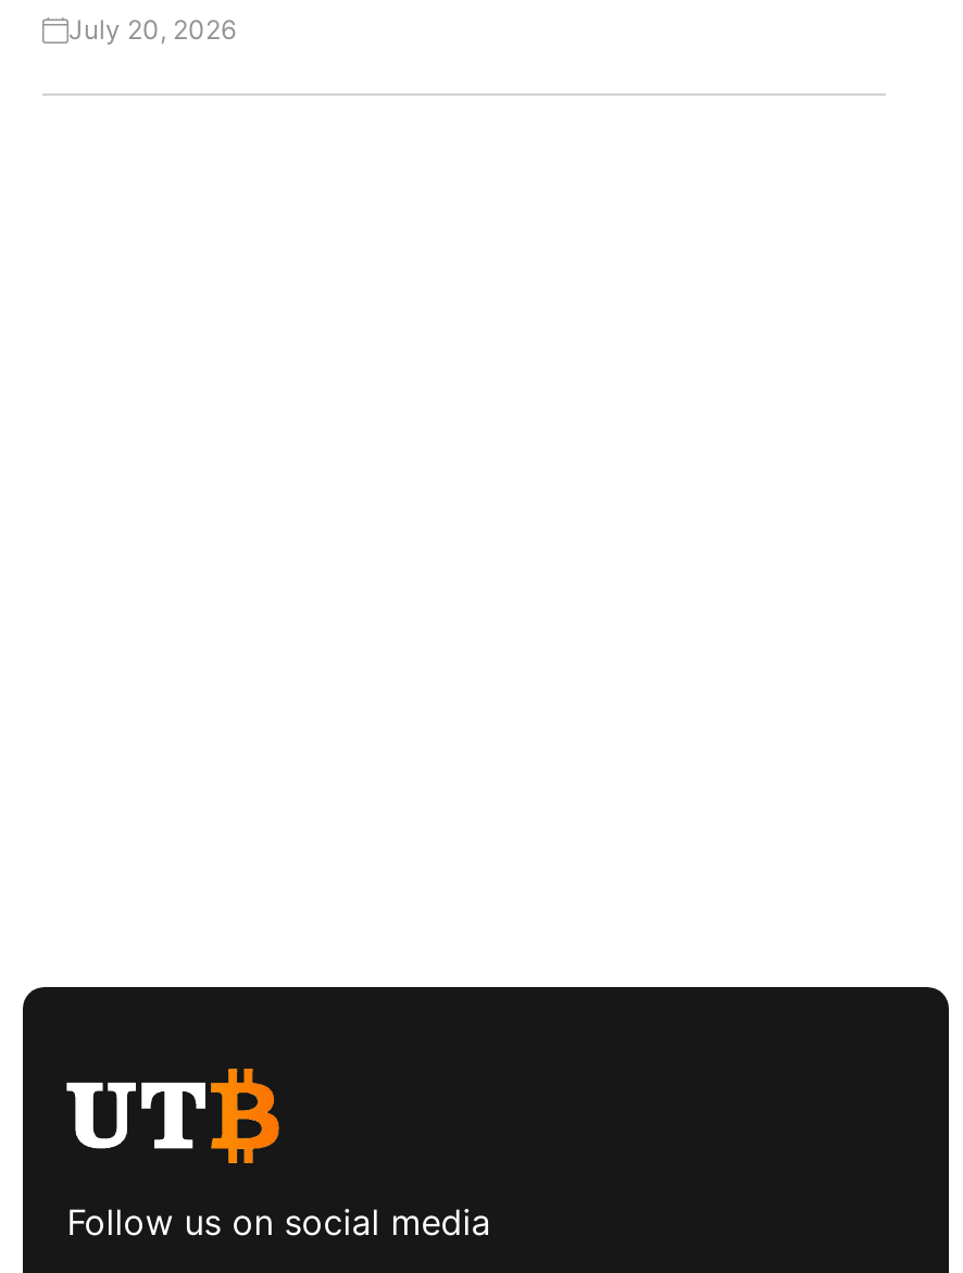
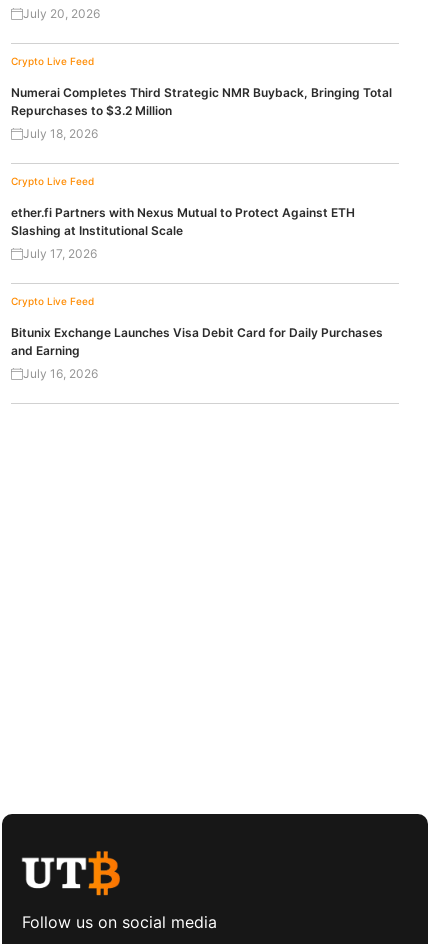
none -> [11,55,392,381] Crypto Live Feed | Numerai Completes Third Strategic NMR Buyback, Bringing Total | Repurchases to $3.2 Million | July 18, 2026 | Crypto Live Feed | ether.fi Partners with Nexus Mutual to Protect Against ETH | Slashing at Institutional Scale | July 17, 2026 | Crypto Live Feed | Bitunix Exchange Launches Visa Debit Card for Daily Purchases | and Earning | July 16, 2026

